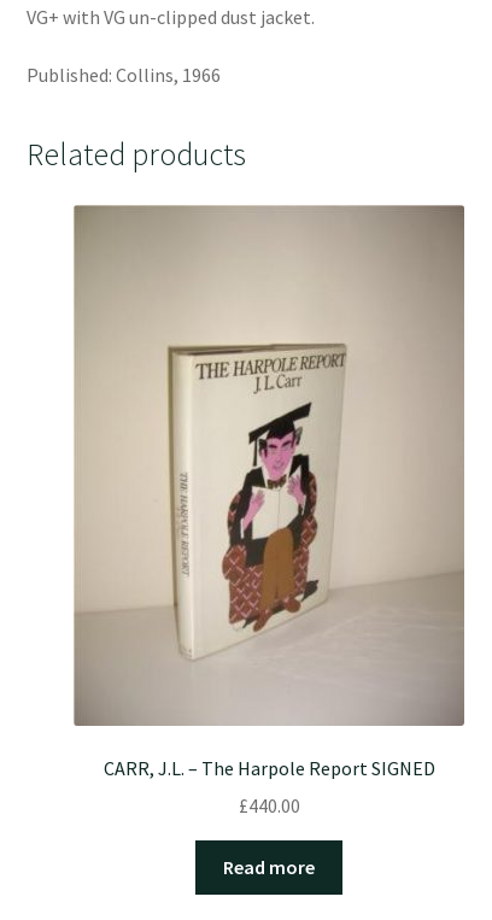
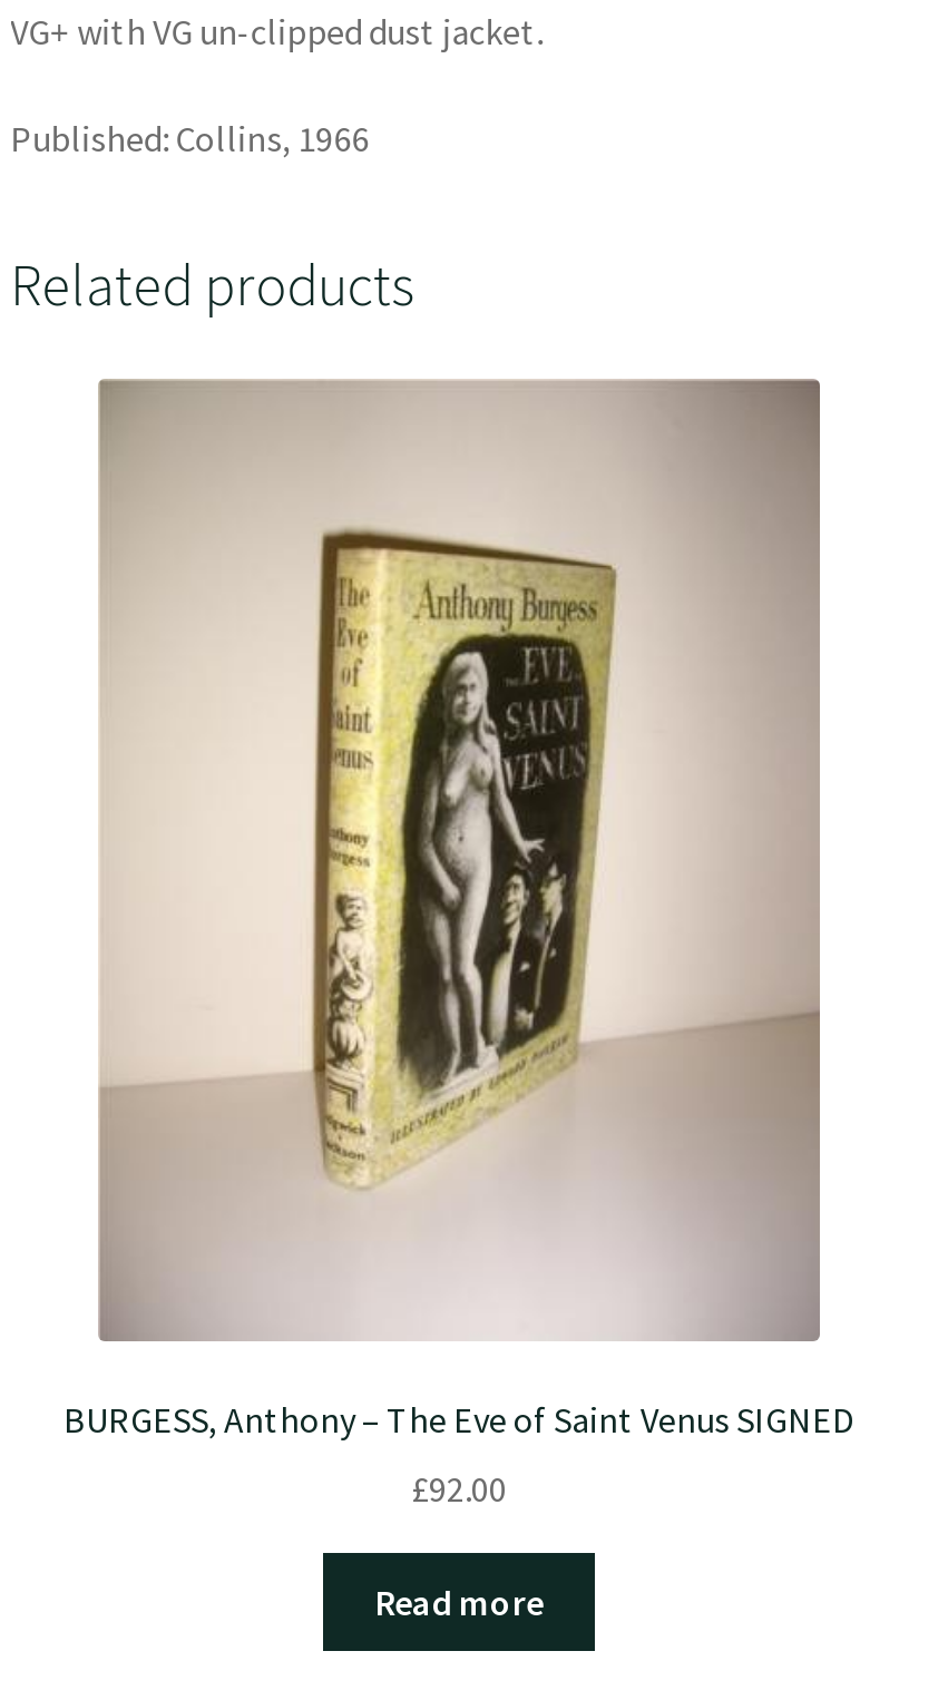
[103,287,435,780] [image] | CARR, J.L. – The Harpole Report SIGNED -> [63,528,854,1442] [image] | BURGESS, Anthony – The Eve of Saint Venus SIGNED
[238,793,300,817] £440.00 -> [411,1465,507,1510] £92.00

